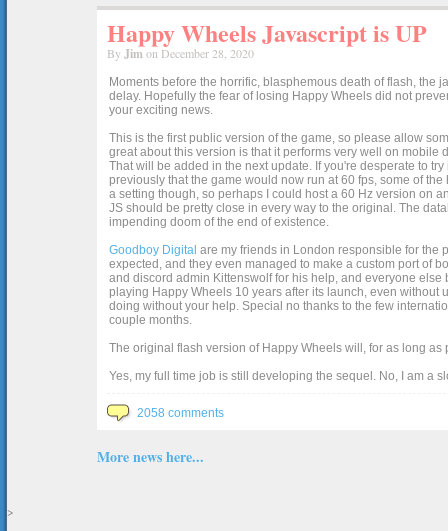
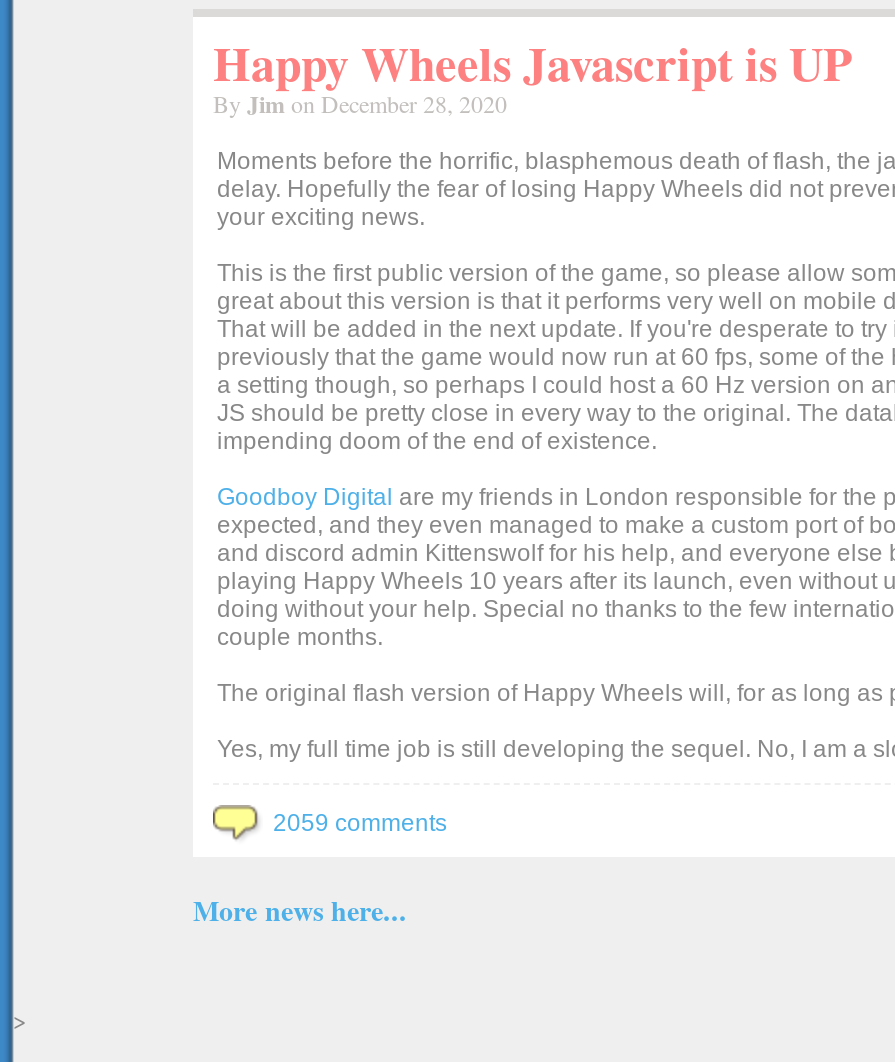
[137,406,224,420] 2058 comments -> [273,809,447,837] 2059 comments

